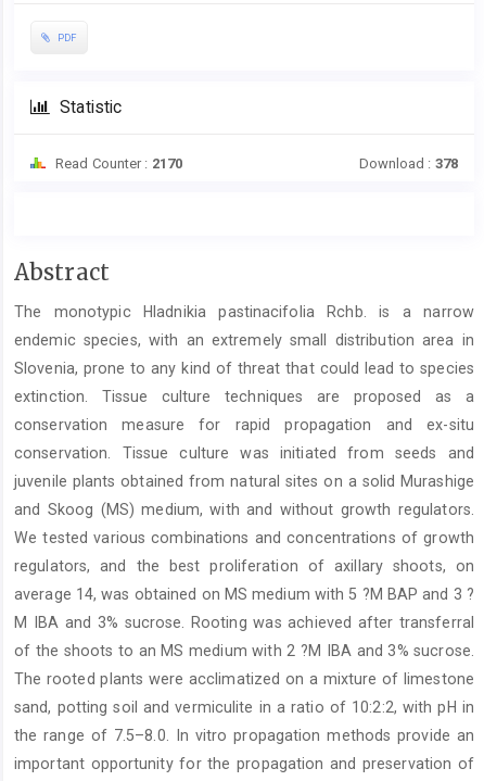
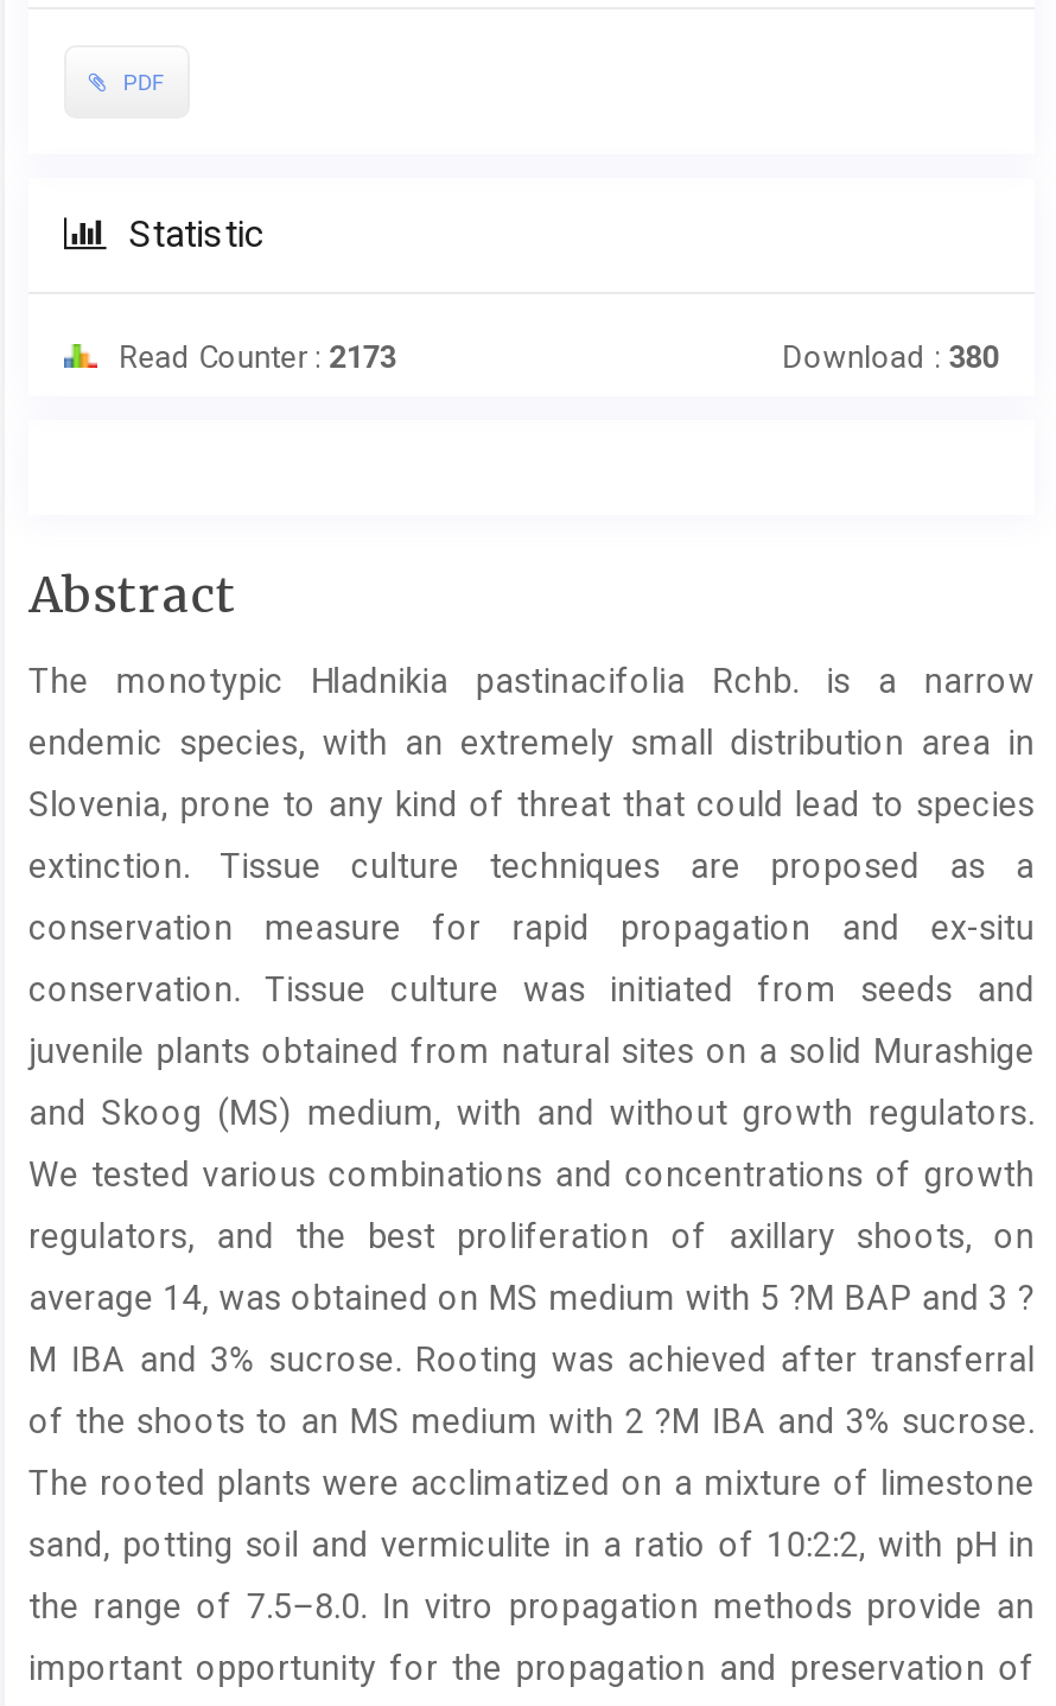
[52,156,182,172] Read Counter : 2170 -> [112,340,396,376] Read Counter : 2173
[359,156,458,172] Download : 378 -> [782,340,999,376] Download : 380

